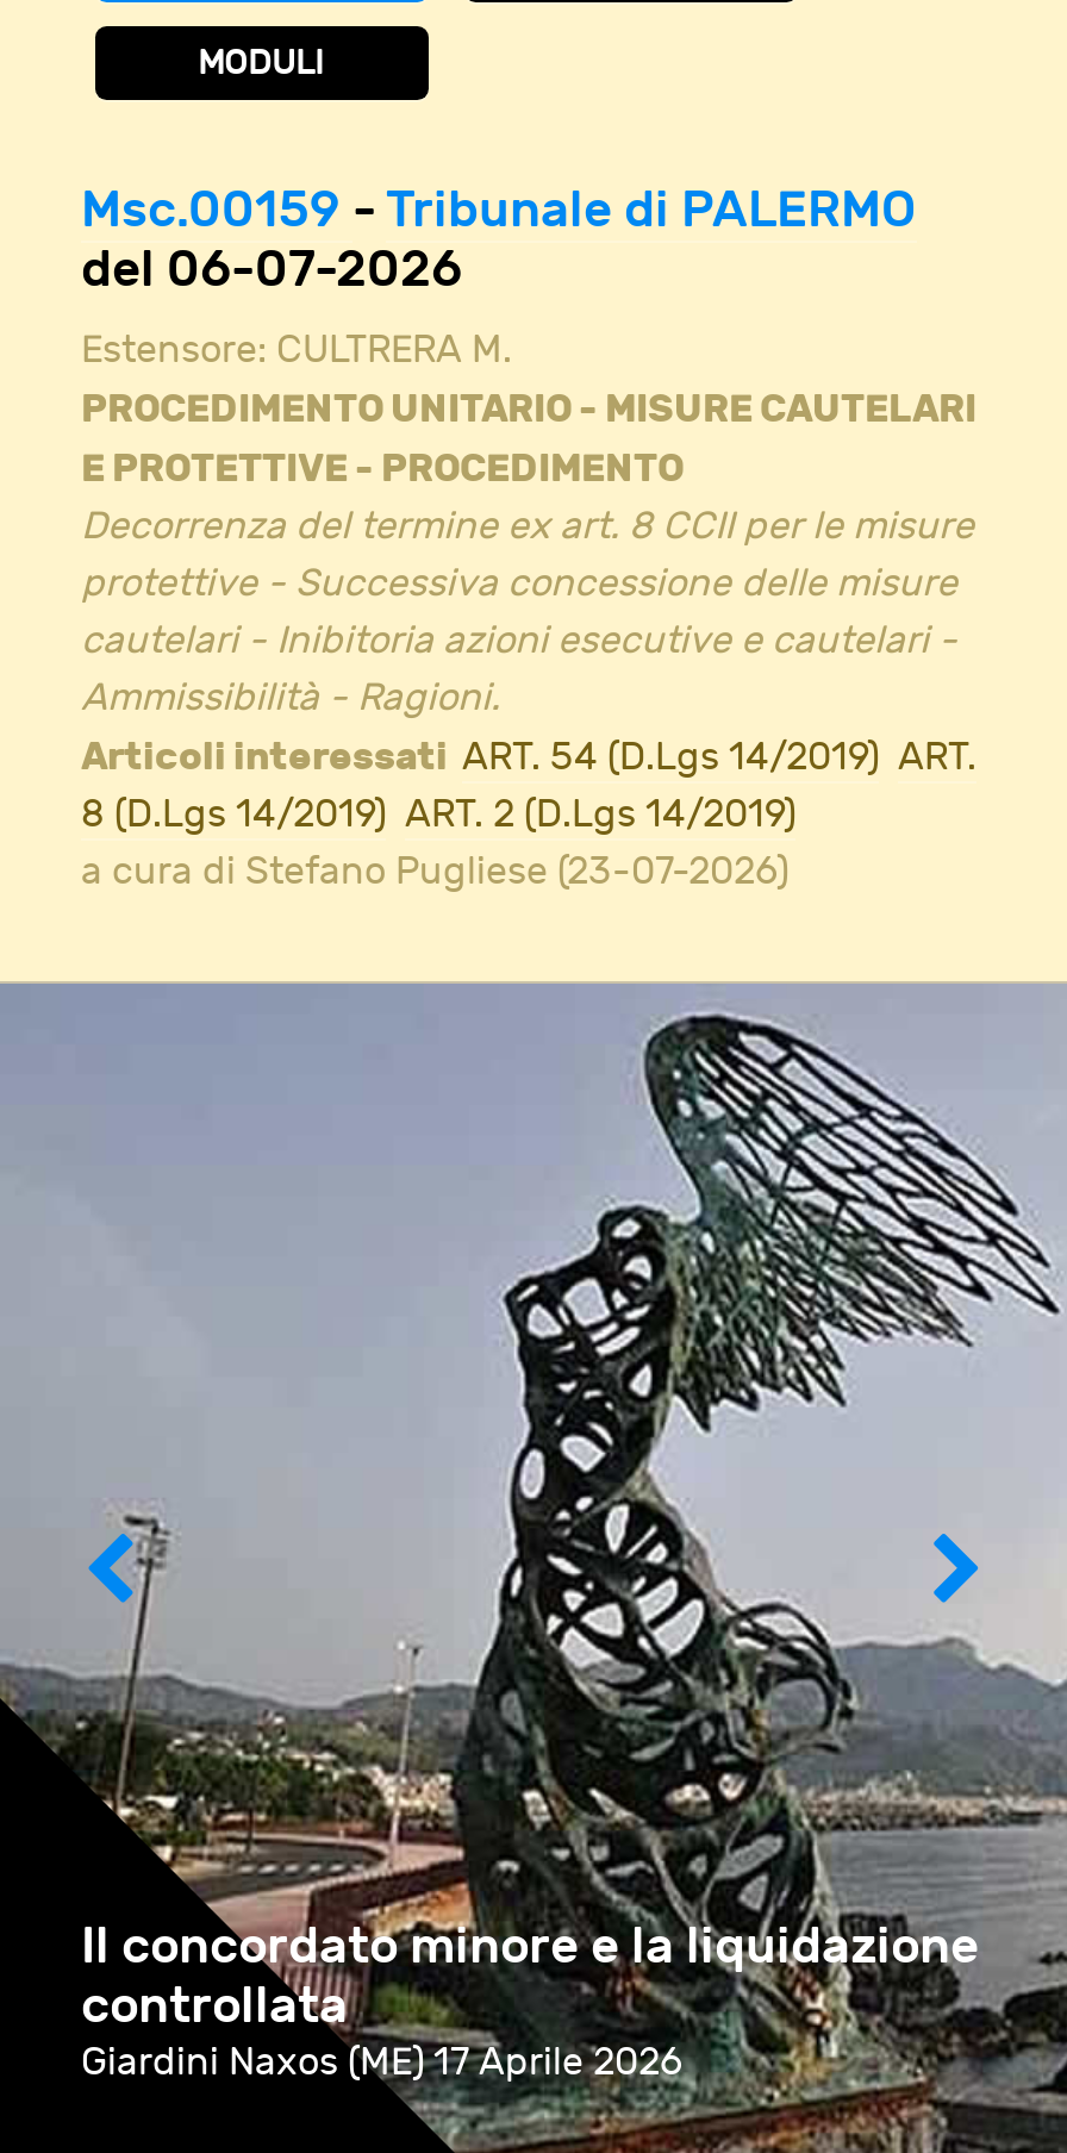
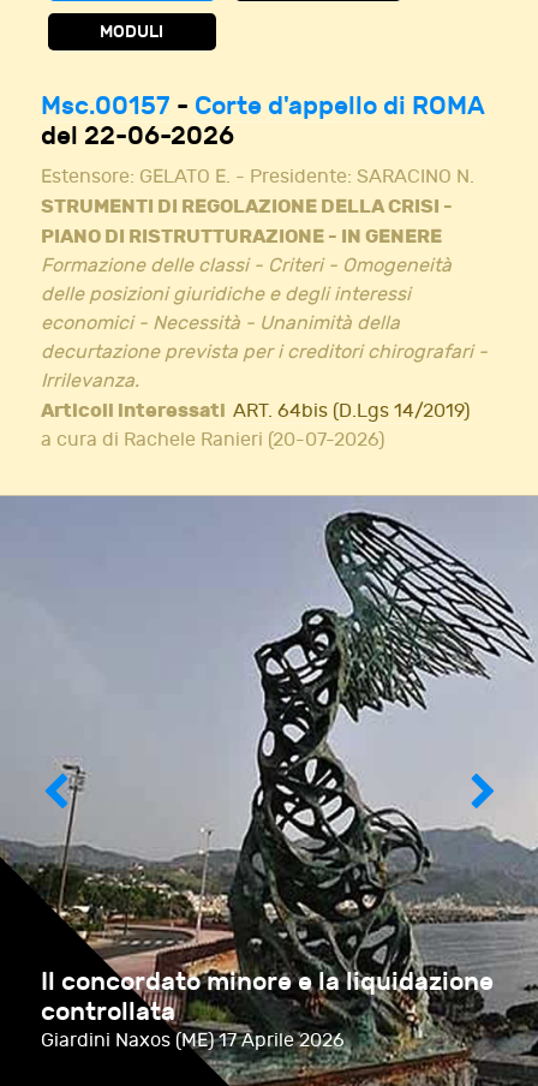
[81,181,917,300] Msc.00159 - Tribunale di PALERMO | del 06-07-2026 -> [41,91,484,151] Msc.00157 - Corte d'appello di ROMA | del 22-06-2026
[81,329,976,895] Estensore: CULTRERA M. | PROCEDIMENTO UNITARIO - MISURE CAUTELARI | E PROTETTIVE - PROCEDIMENTO | Decorrenza del termine ex art. 8 CCII per le misure | protettive - Successiva concessione delle misure | cautelari - Inibitoria azioni esecutive e cautelari - | Ammissibilità - Ragioni. | Articoli interessati ART. 54 (D.Lgs 14/2019) ART. | 8 (D.Lgs 14/2019) ART. 2 (D.Lgs 14/2019) | a cura di Stefano Pugliese (23-07-2026) -> [41,166,488,452] Estensore: GELATO E. - Presidente: SARACINO N. | STRUMENTI DI REGOLAZIONE DELLA CRISI - | PIANO DI RISTRUTTURAZIONE - IN GENERE | Formazione delle classi - Criteri - Omogeneità | delle posizioni giuridiche e degli interessi | economici - Necessità - Unanimità della | decurtazione prevista per i creditori chirografari - | Irrilevanza. | Articoli interessati ART. 64bis (D.Lgs 14/2019) | a cura di Rachele Ranieri (20-07-2026)

